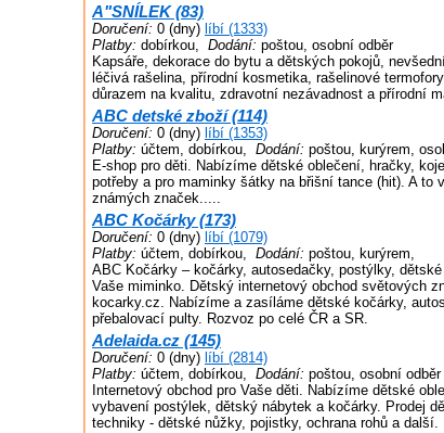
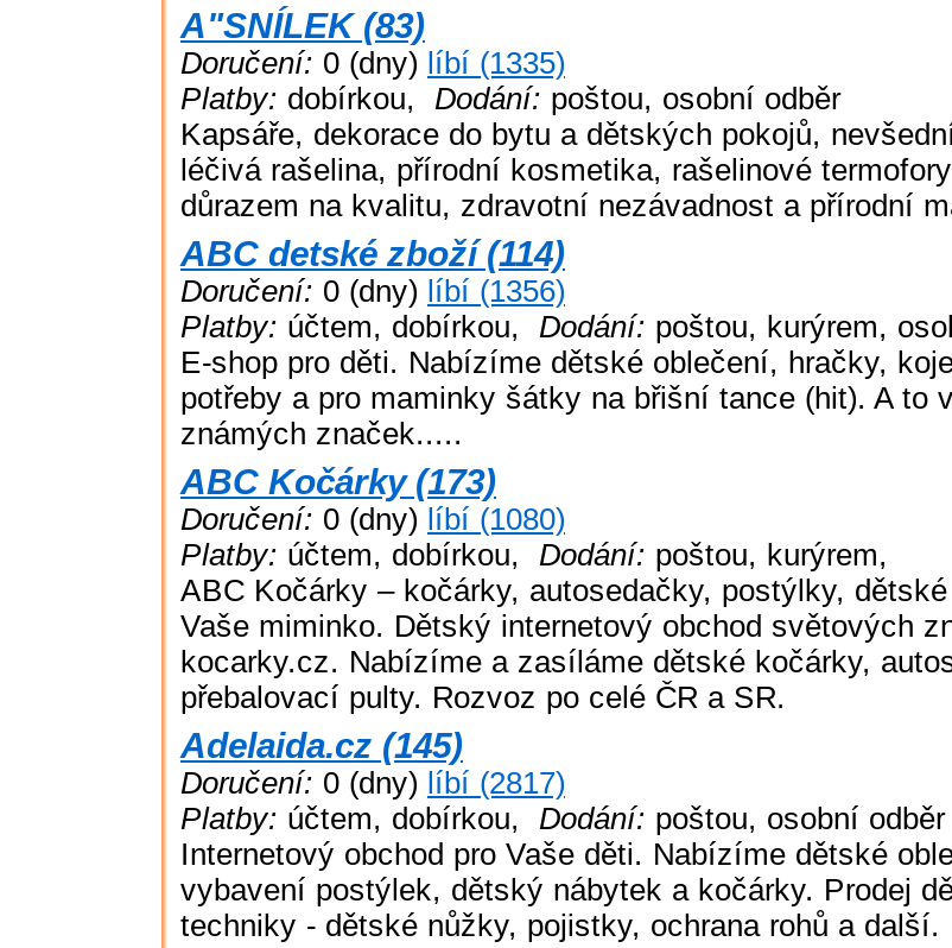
[92,21,267,37] Doručení: 0 (dny) líbí (1333) -> [180,45,565,81] Doručení: 0 (dny) líbí (1335)
[92,125,267,141] Doručení: 0 (dny) líbí (1353) -> [180,273,565,309] Doručení: 0 (dny) líbí (1356)
[92,229,267,245] Doručení: 0 (dny)líbí (1079) -> [180,501,565,537] Doručení: 0 (dny)líbí (1080)
[92,349,267,366] Doručení: 0 (dny) líbí (2814) -> [180,765,565,801] Doručení: 0 (dny) líbí (2817)

